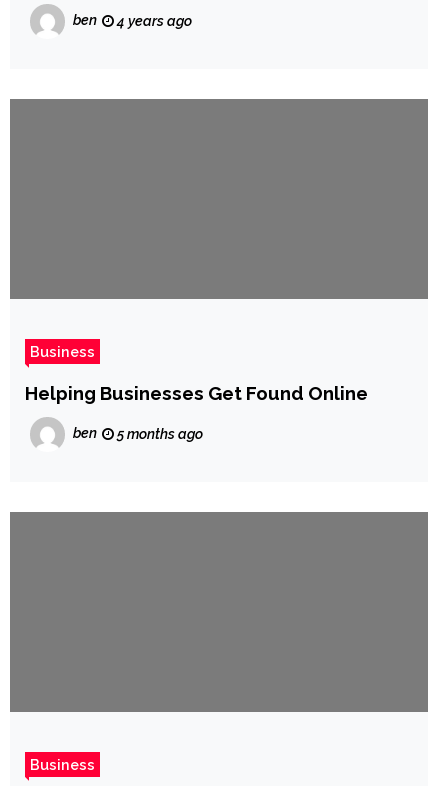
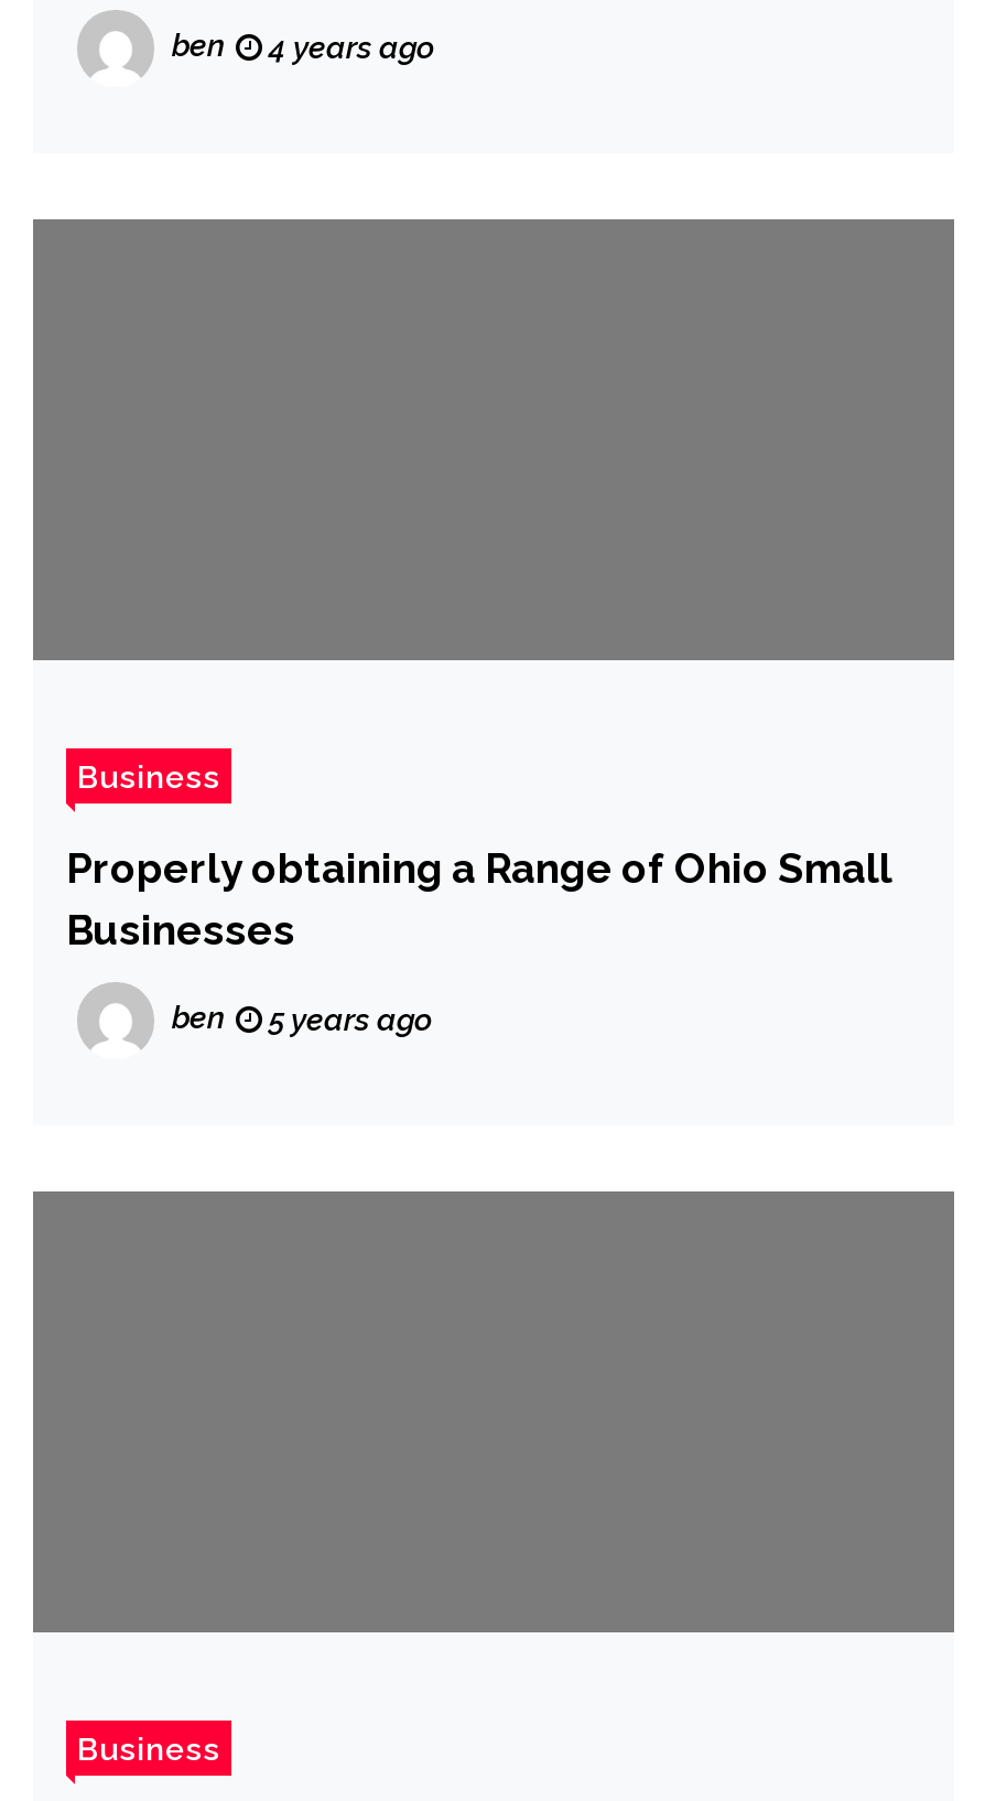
[25,382,368,404] Helping Businesses Get Found Online -> [66,843,892,954] Properly obtaining a Range of Ohio Small | Businesses
[73,425,203,442] ben 5 months ago -> [172,1000,432,1037] ben 5 years ago

